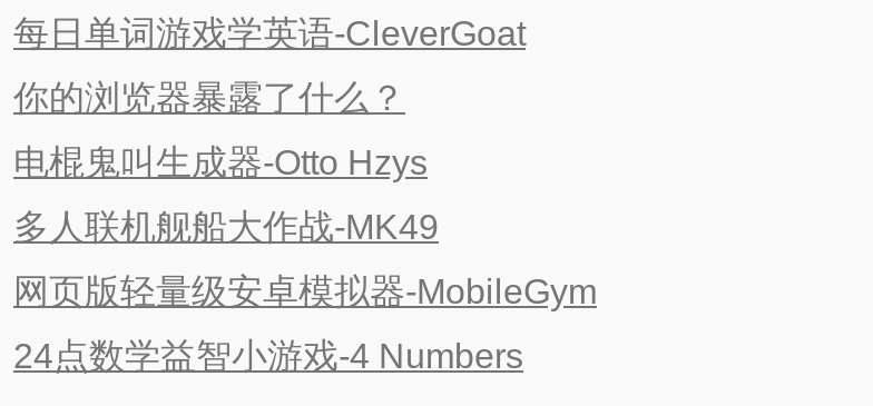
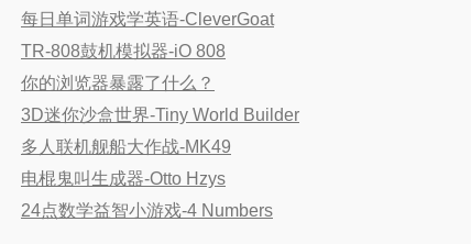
none -> [21,42,226,60] TR-808鼓机模拟器-iO 808
none -> [21,106,299,124] 3D迷你沙盒世界-Tiny World Builder
moved [13,143,428,181] -> [21,169,226,188]: 电棍鬼叫生成器-Otto Hzys
[13,273,597,310] 网页版轻量级安卓模拟器-MobileGym -> none

